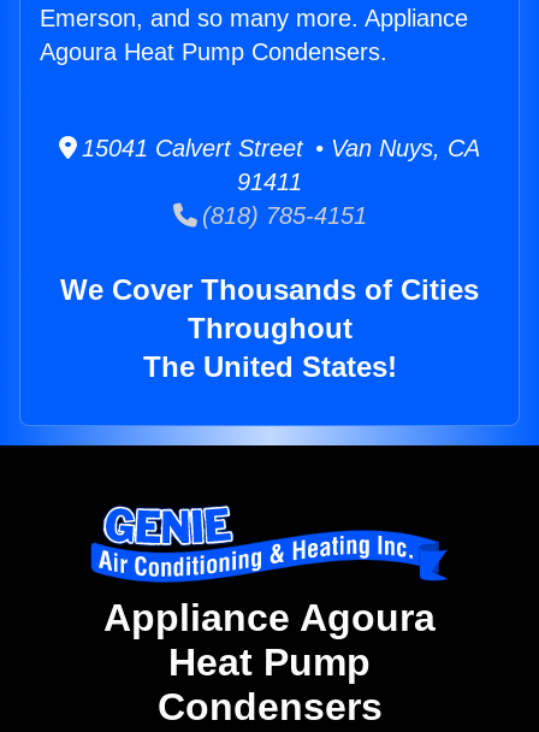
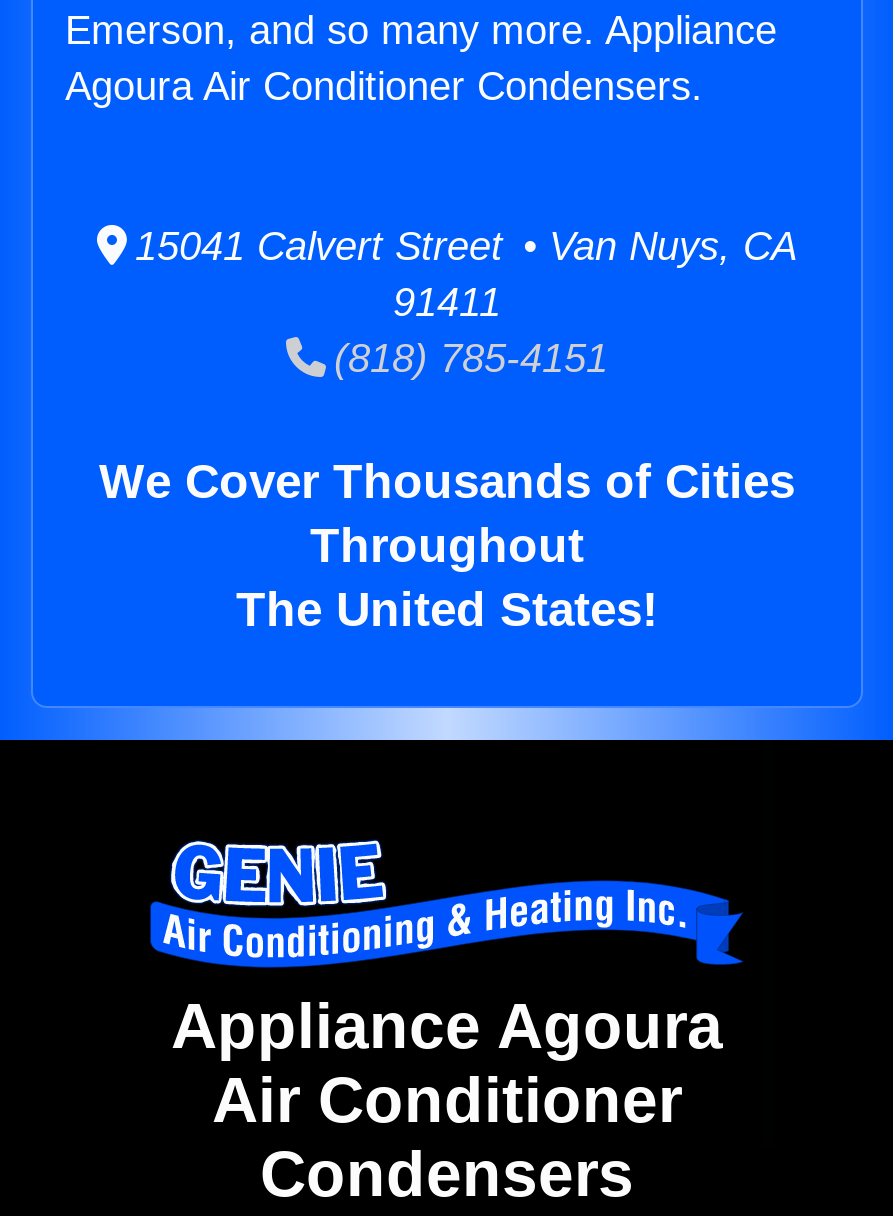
[40,39,387,65] Agoura Heat Pump Condensers. -> [65,64,703,108] Agoura Air Conditioner Condensers.
[168,641,371,684] Heat Pump -> [212,1065,682,1137] Air Conditioner

